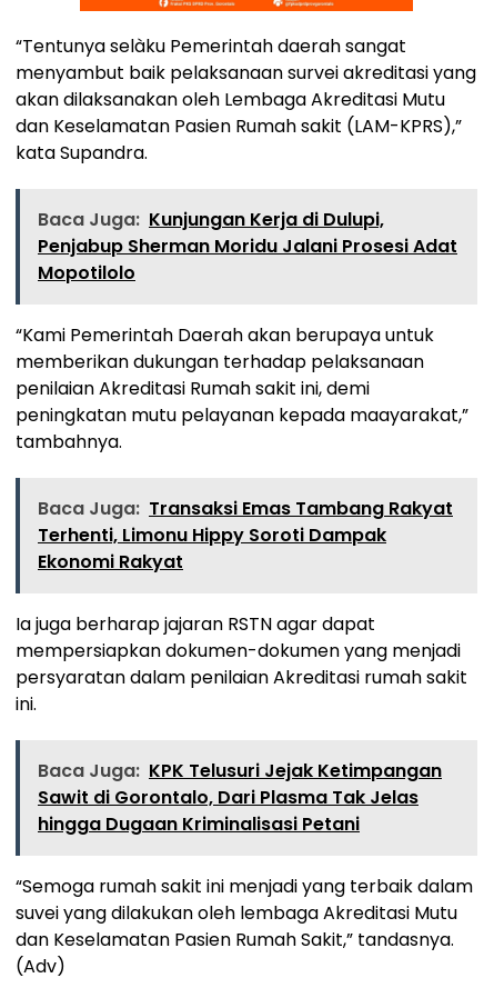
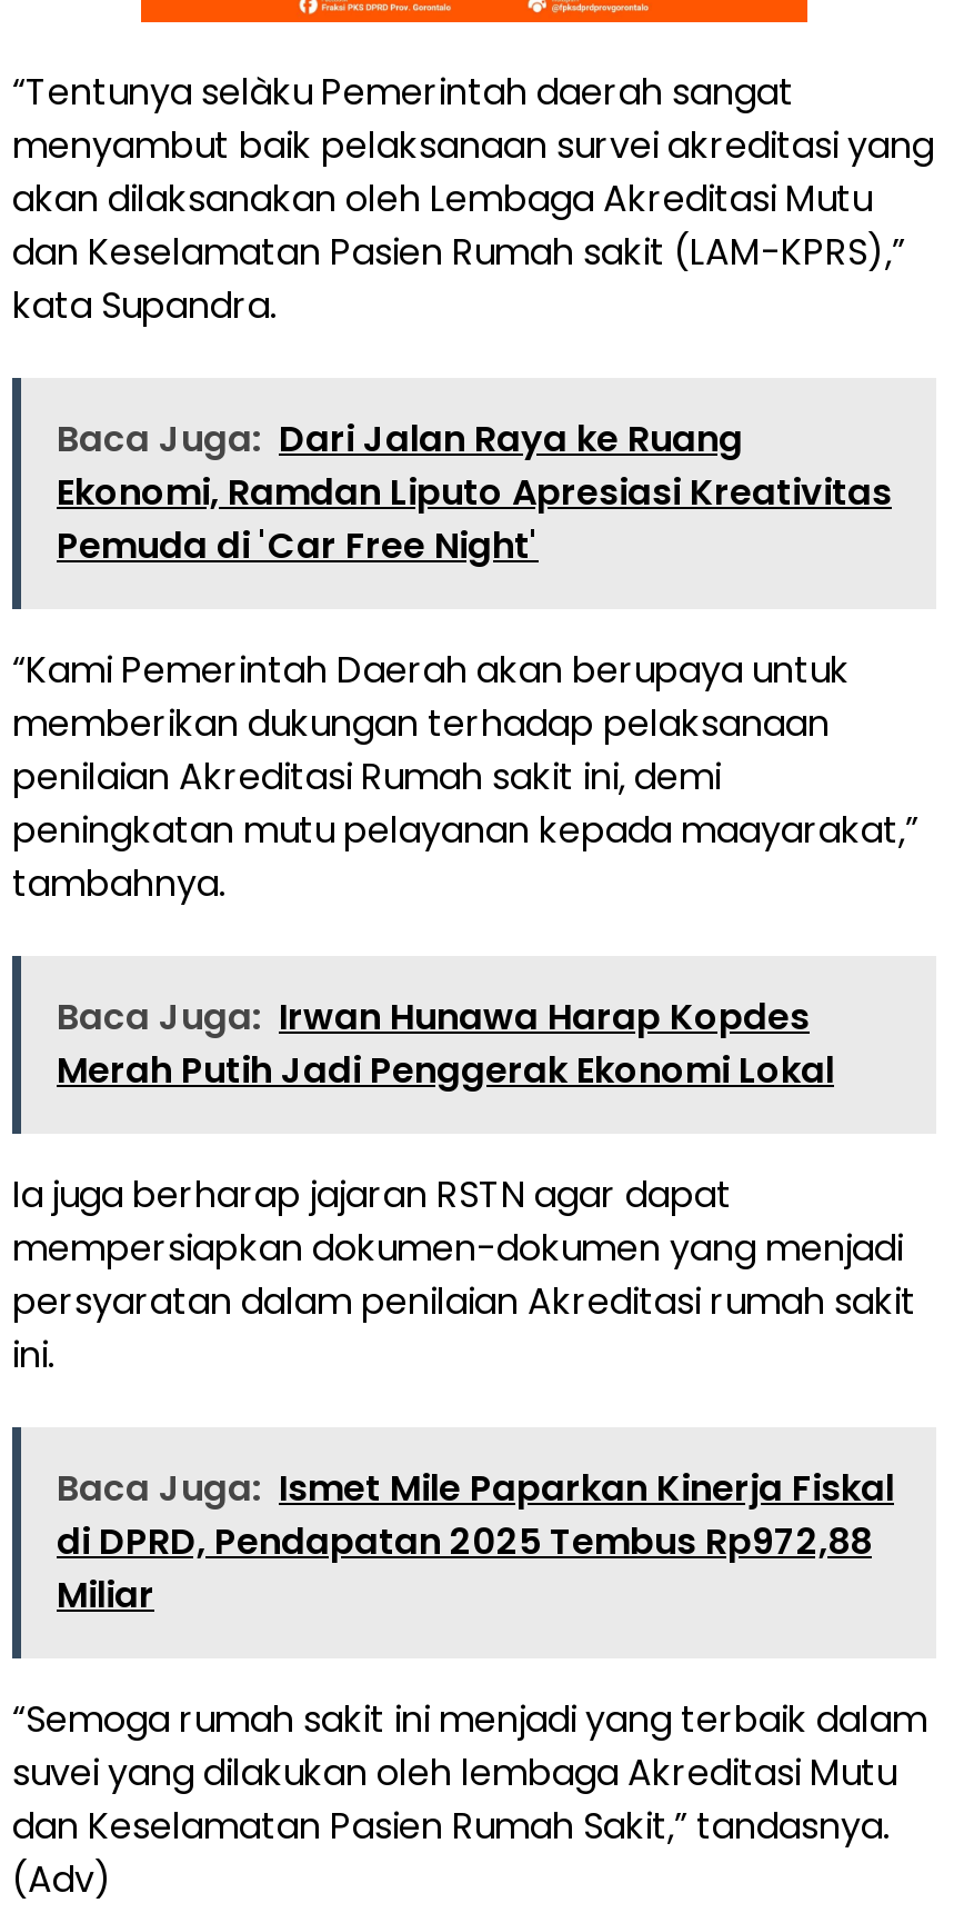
[38,206,457,285] Baca Juga: Kunjungan Kerja di Dulupi, | Penjabup Sherman Moridu Jalani Prosesi Adat | Mopotilolo -> [57,413,892,570] Baca Juga: Dari Jalan Raya ke Ruang | Ekonomi, Ramdan Liputo Apresiasi Kreativitas | Pemuda di 'Car Free Night'
[38,495,453,574] Baca Juga: Transaksi Emas Tambang Rakyat | Terhenti, Limonu Hippy Soroti Dampak | Ekonomi Rakyat -> [57,991,834,1095] Baca Juga: Irwan Hunawa Harap Kopdes | Merah Putih Jadi Penggerak Ekonomi Lokal
[38,758,442,836] Baca Juga: KPK Telusuri Jejak Ketimpangan | Sawit di Gorontalo, Dari Plasma Tak Jelas | hingga Dugaan Kriminalisasi Petani -> [57,1462,894,1620] Baca Juga: Ismet Mile Paparkan Kinerja Fiskal | di DPRD, Pendapatan 2025 Tembus Rp972,88 | Miliar

